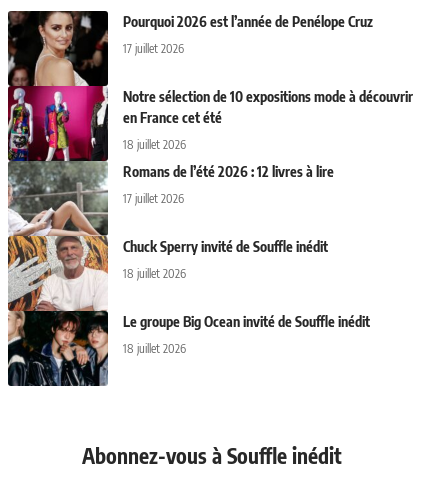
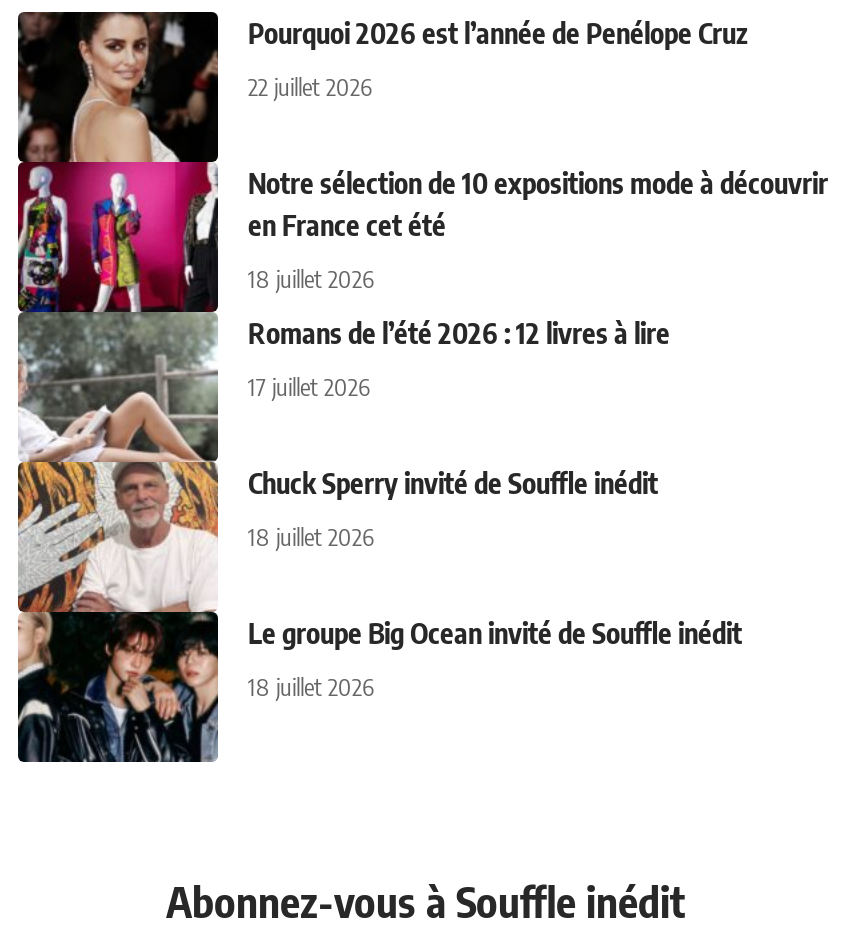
[123,41,184,56] 17 juillet 2026 -> [248,71,372,101] 22 juillet 2026

